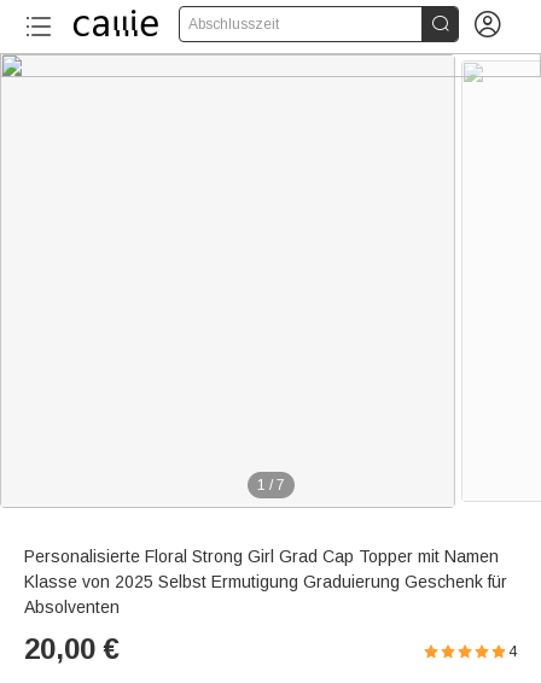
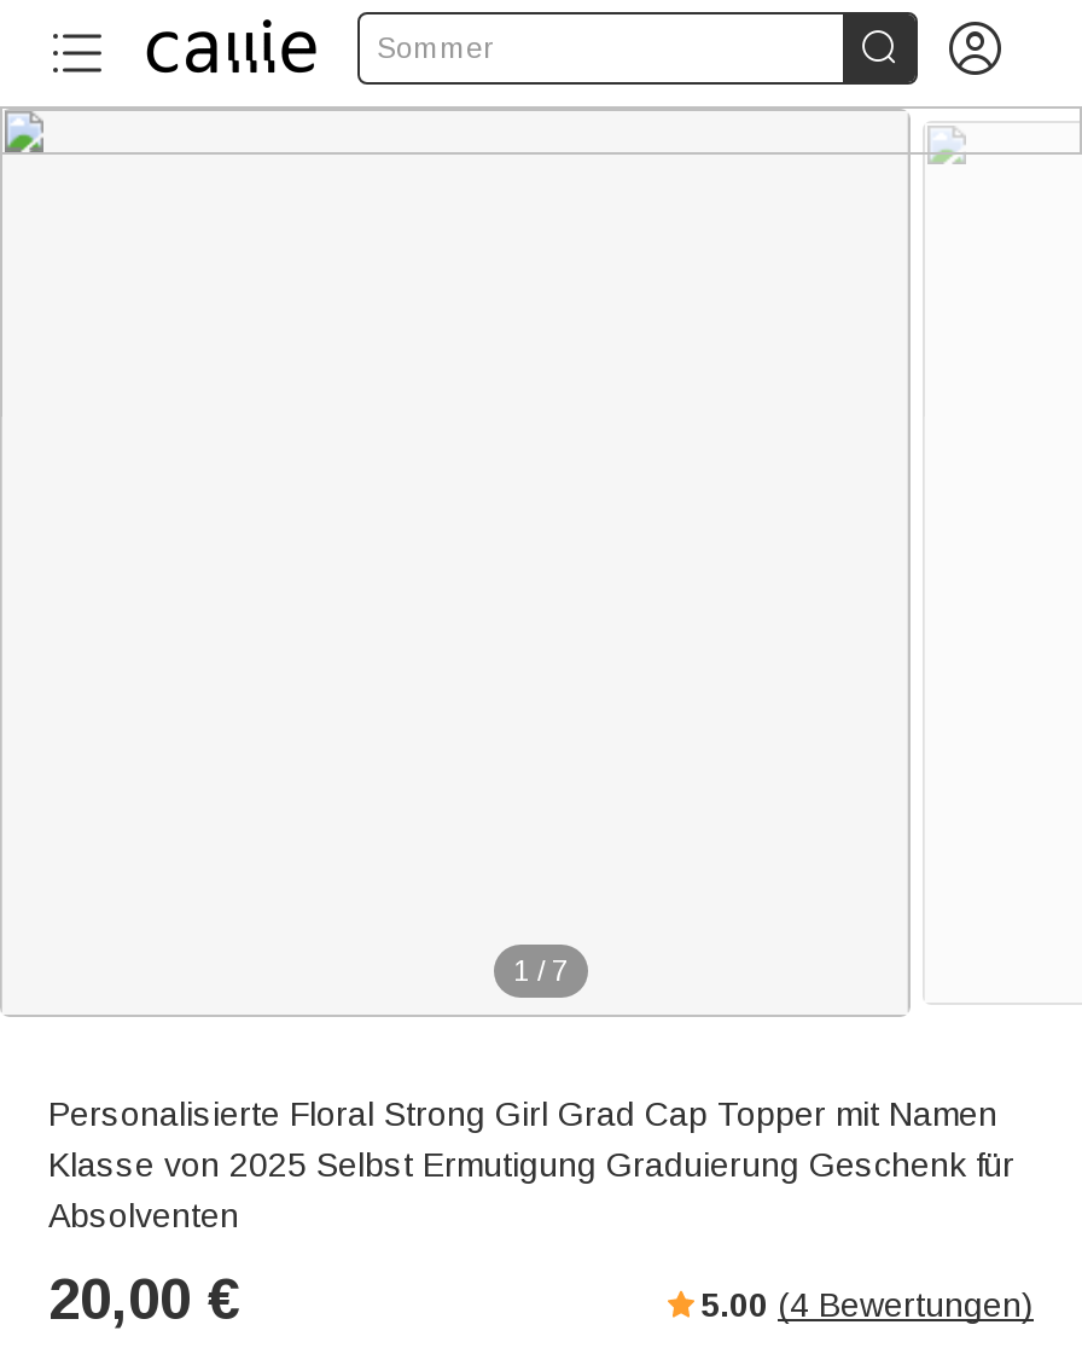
[188,16,279,33] Abschlusszeit -> [377,31,493,65] Sommer
[508,644,517,660] 4 -> [700,1286,1034,1325] 5.00 (4 Bewertungen)

